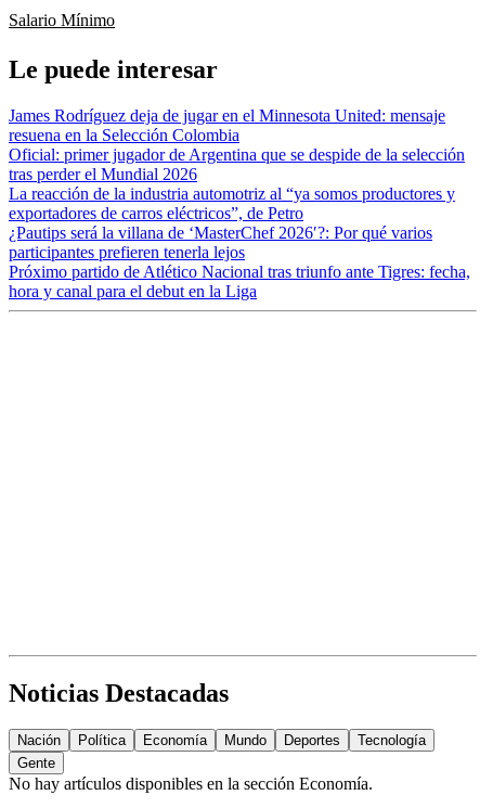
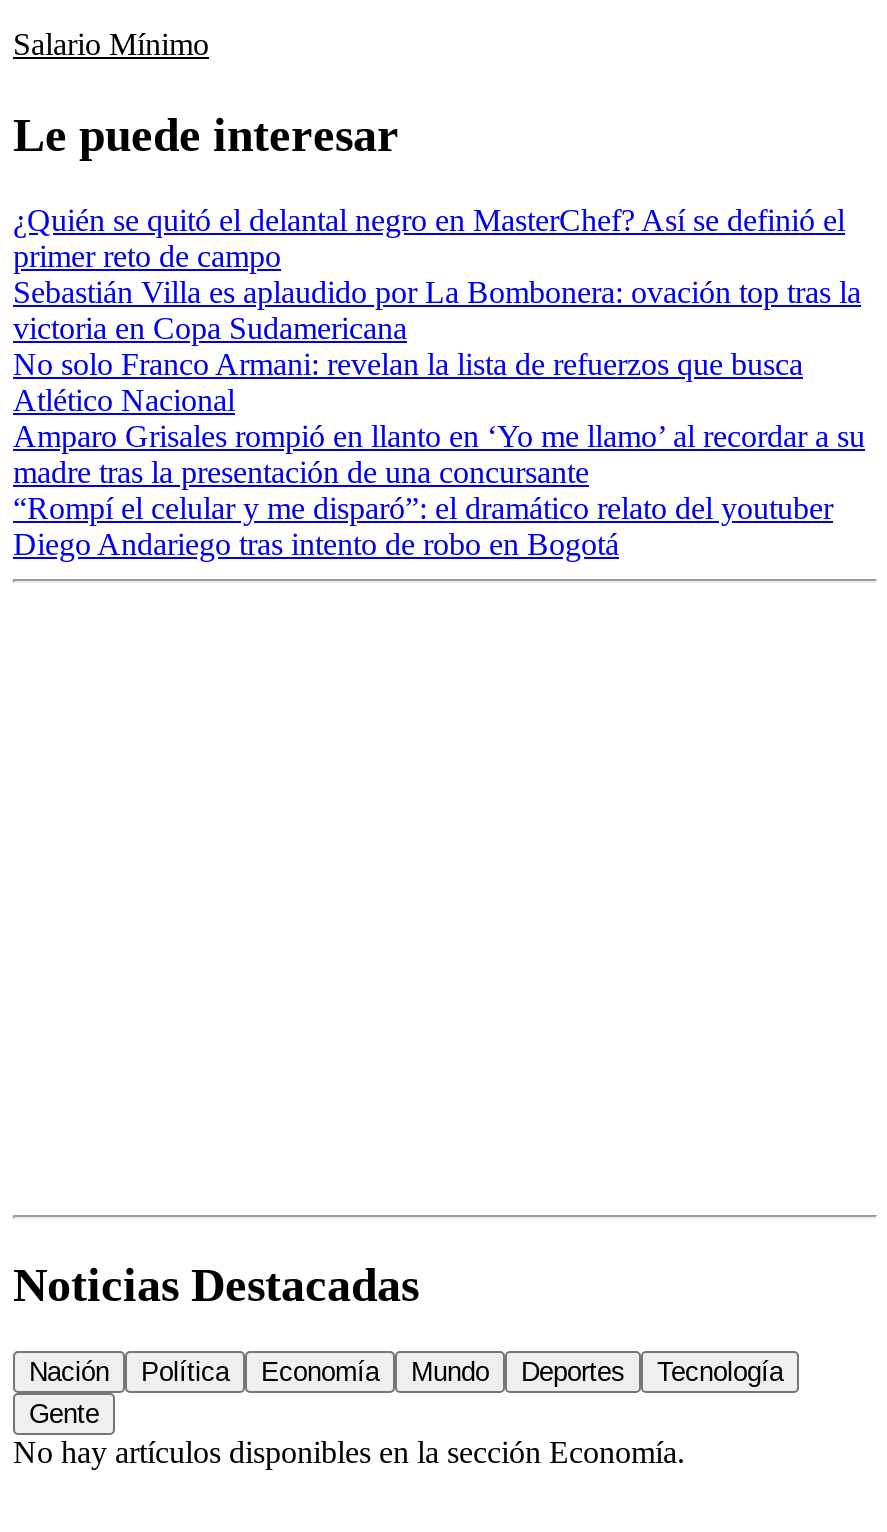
[9,106,470,300] James Rodríguez deja de jugar en el Minnesota United: mensaje | resuena en la Selección Colombia | Oficial: primer jugador de Argentina que se despide de la selección | tras perder el Mundial 2026 | La reacción de la industria automotriz al “ya somos productores y | exportadores de carros eléctricos”, de Petro | ¿Pautips será la villana de ‘MasterChef 2026′?: Por qué varios | participantes prefieren tenerla lejos | Próximo partido de Atlético Nacional tras triunfo ante Tigres: fecha, | hora y canal para el debut en la Liga -> [13,202,865,560] ¿Quién se quitó el delantal negro en MasterChef? Así se definió el | primer reto de campo | Sebastián Villa es aplaudido por La Bombonera: ovación top tras la | victoria en Copa Sudamericana | No solo Franco Armani: revelan la lista de refuerzos que busca | Atlético Nacional | Amparo Grisales rompió en llanto en ‘Yo me llamo’ al recordar a su | madre tras la presentación de una concursante | “Rompí el celular y me disparó”: el dramático relato del youtuber | Diego Andariego tras intento de robo en Bogotá

